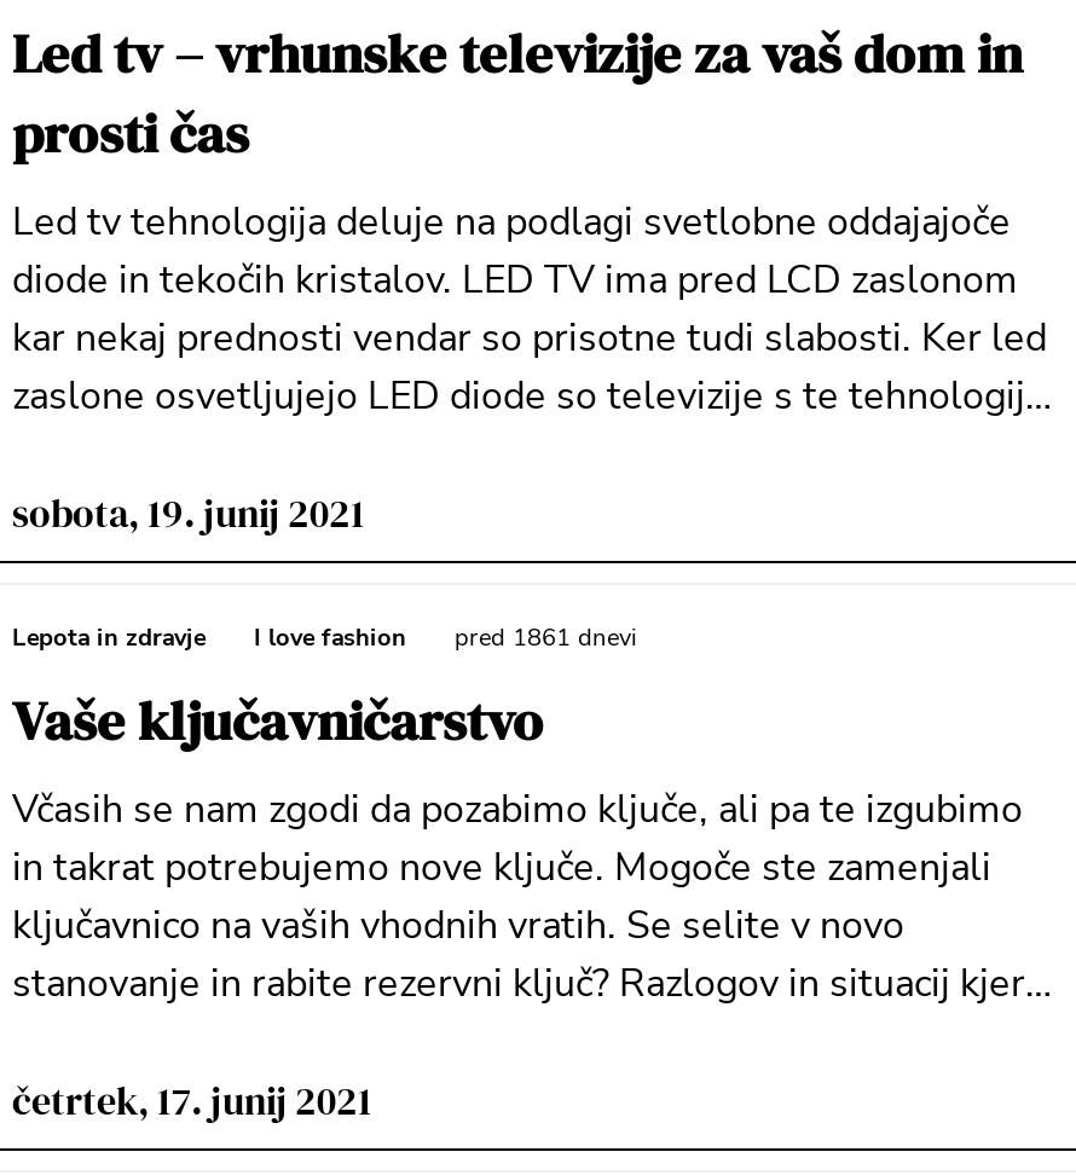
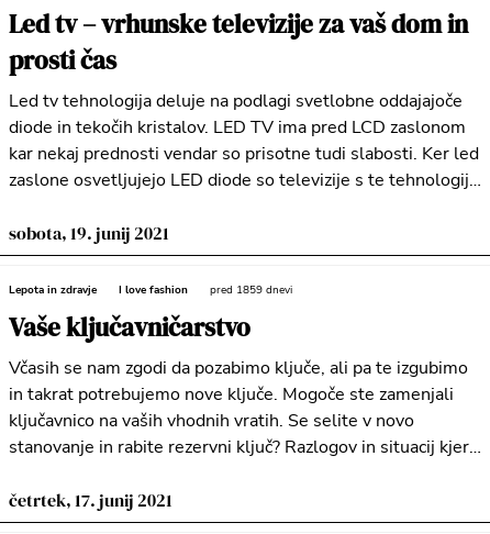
[12,621,636,655] Lepota in zdravje I love fashion pred 1861 dnevi -> [9,282,292,298] Lepota in zdravje I love fashion pred 1859 dnevi

